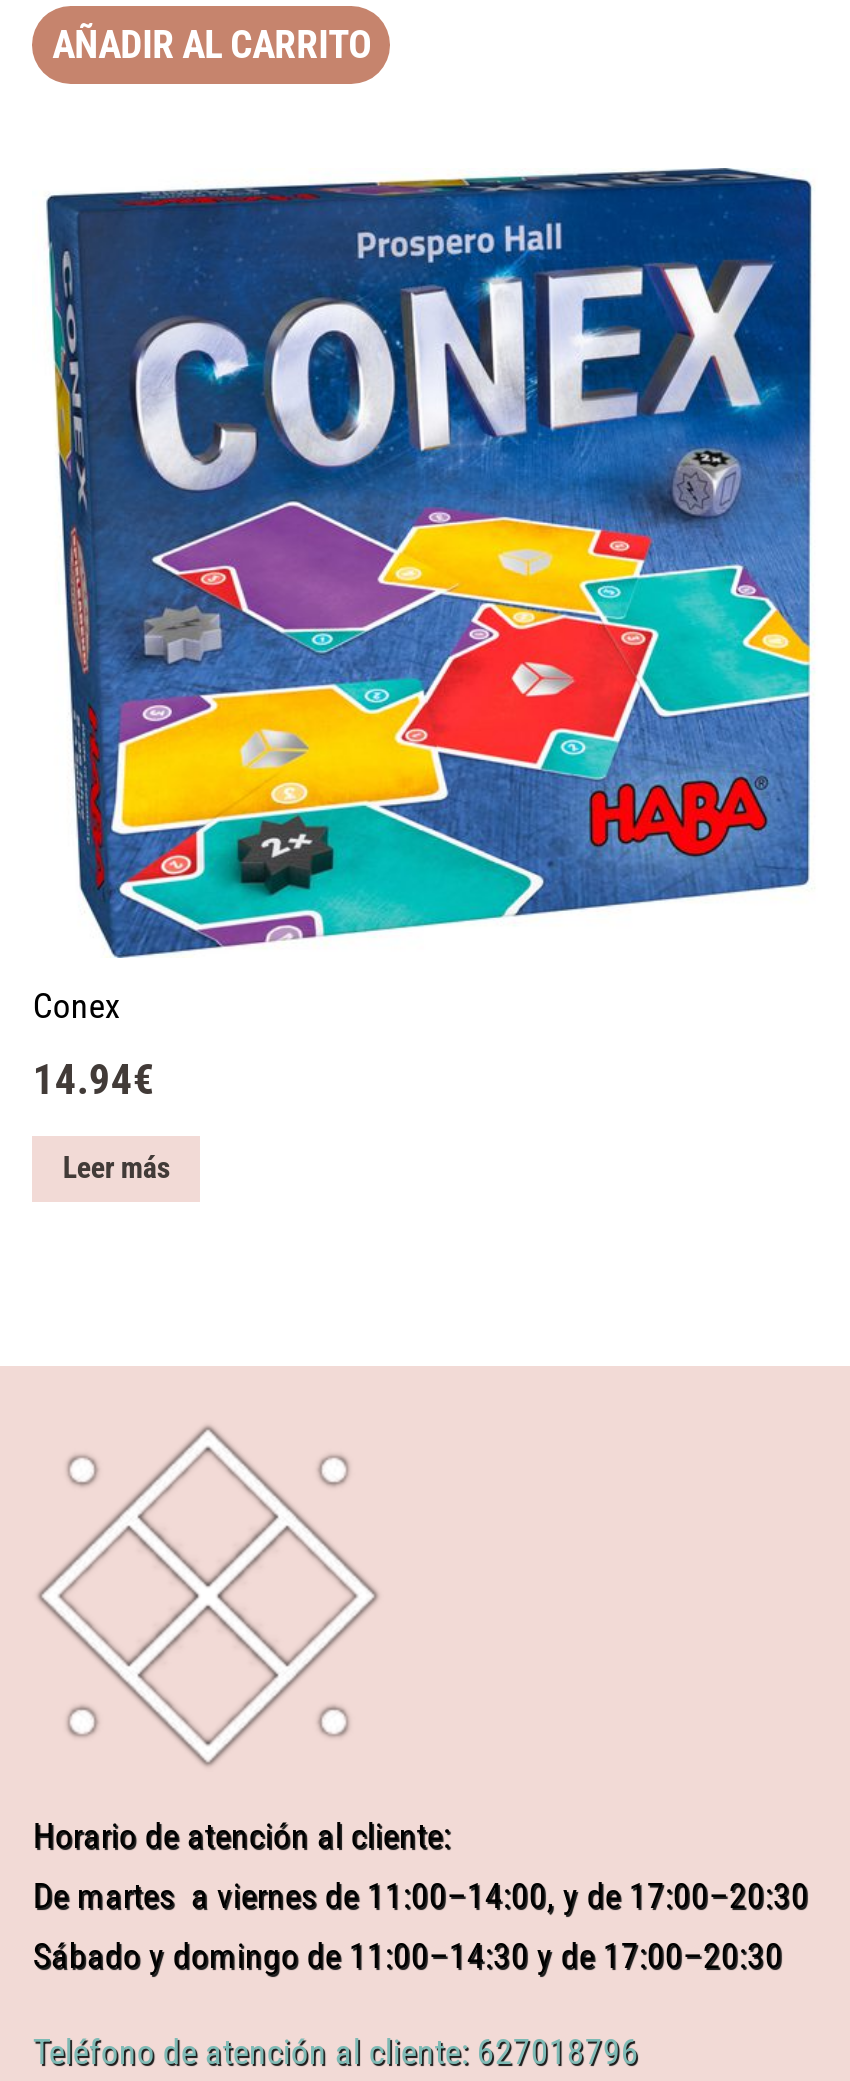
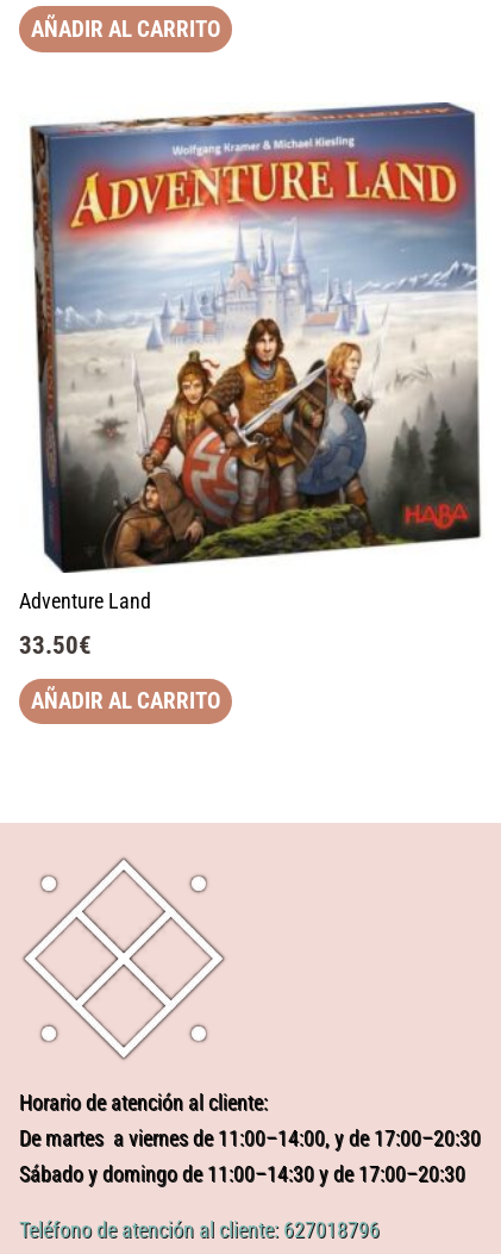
[33,170,814,1026] [image] | Conex -> [20,102,483,613] [image] | Adventure Land
[33,1053,155,1103] 14.94€ -> [20,630,92,659] 33.50€
[63,1150,171,1186] Leer más -> [31,688,220,715] AÑADIR AL CARRITO

